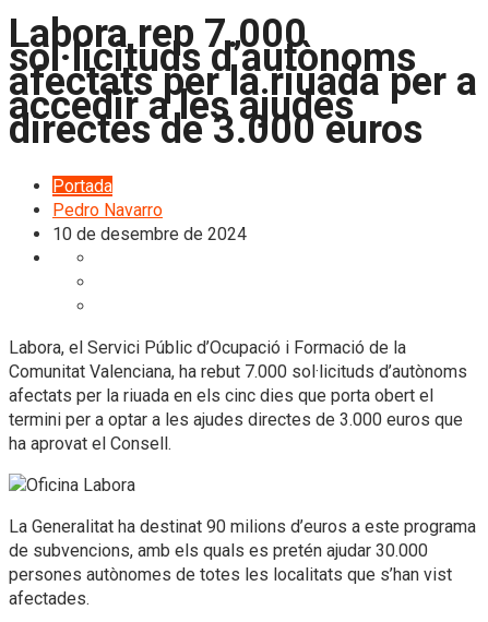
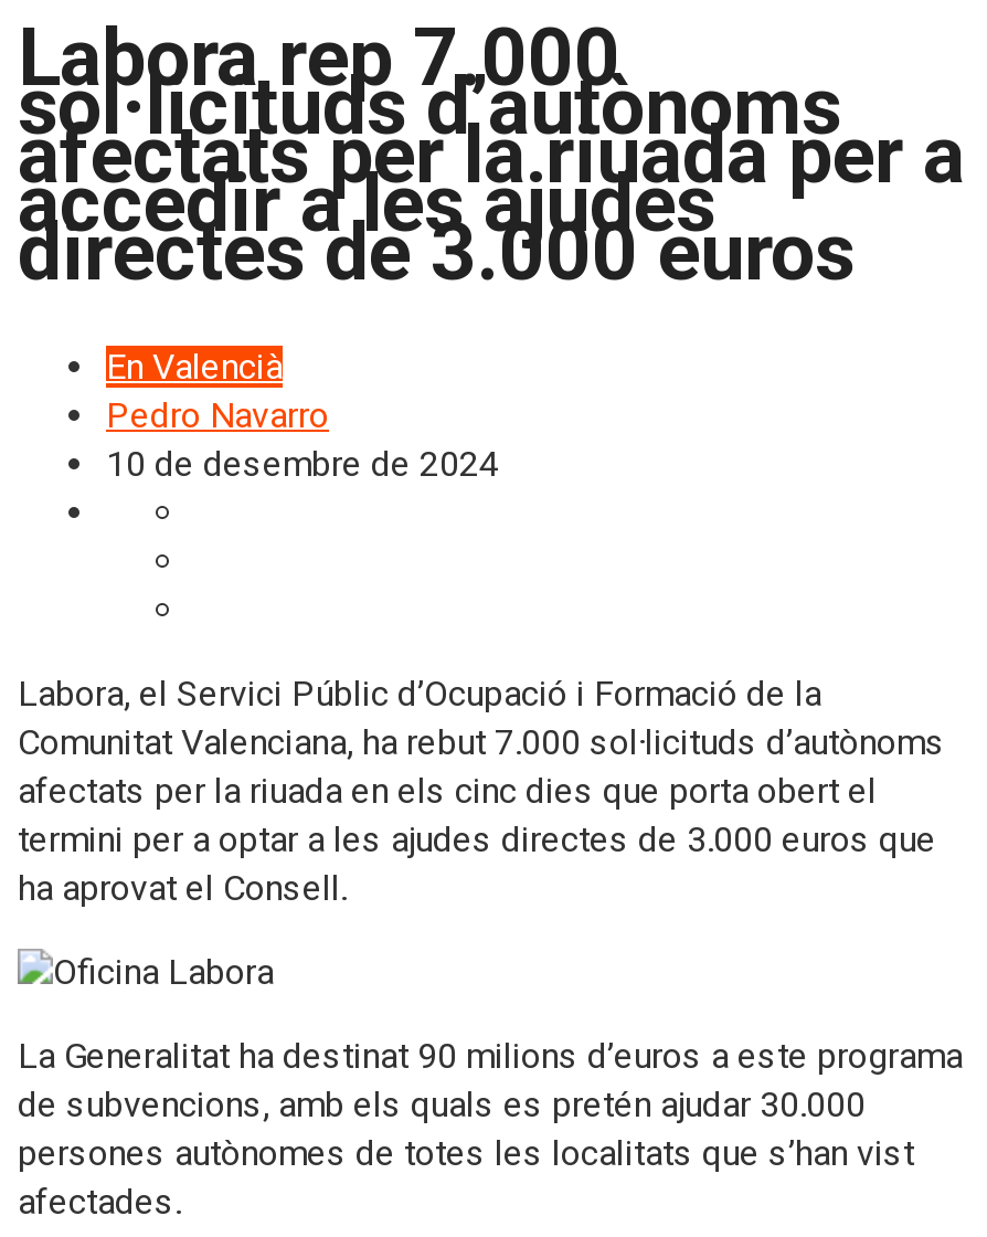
[52,175,112,196] Portada -> [106,345,283,387] En Valencià

